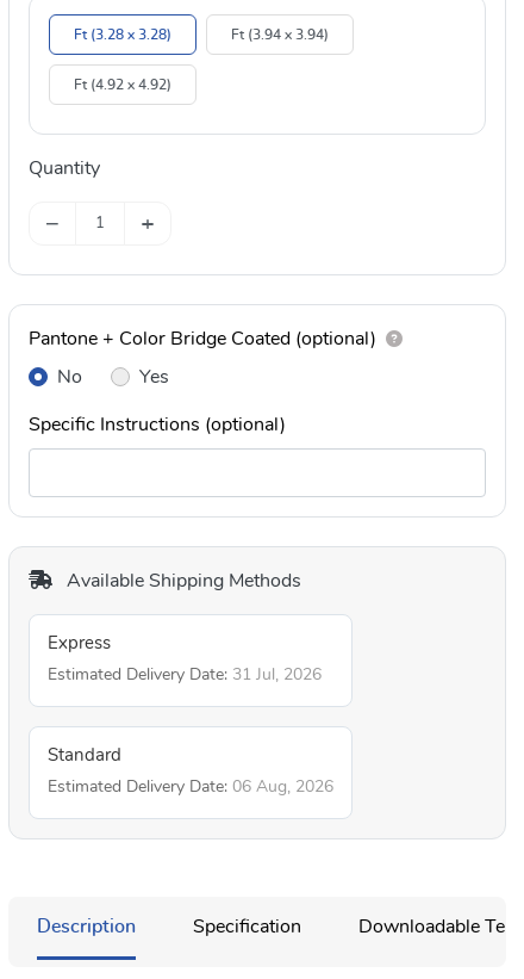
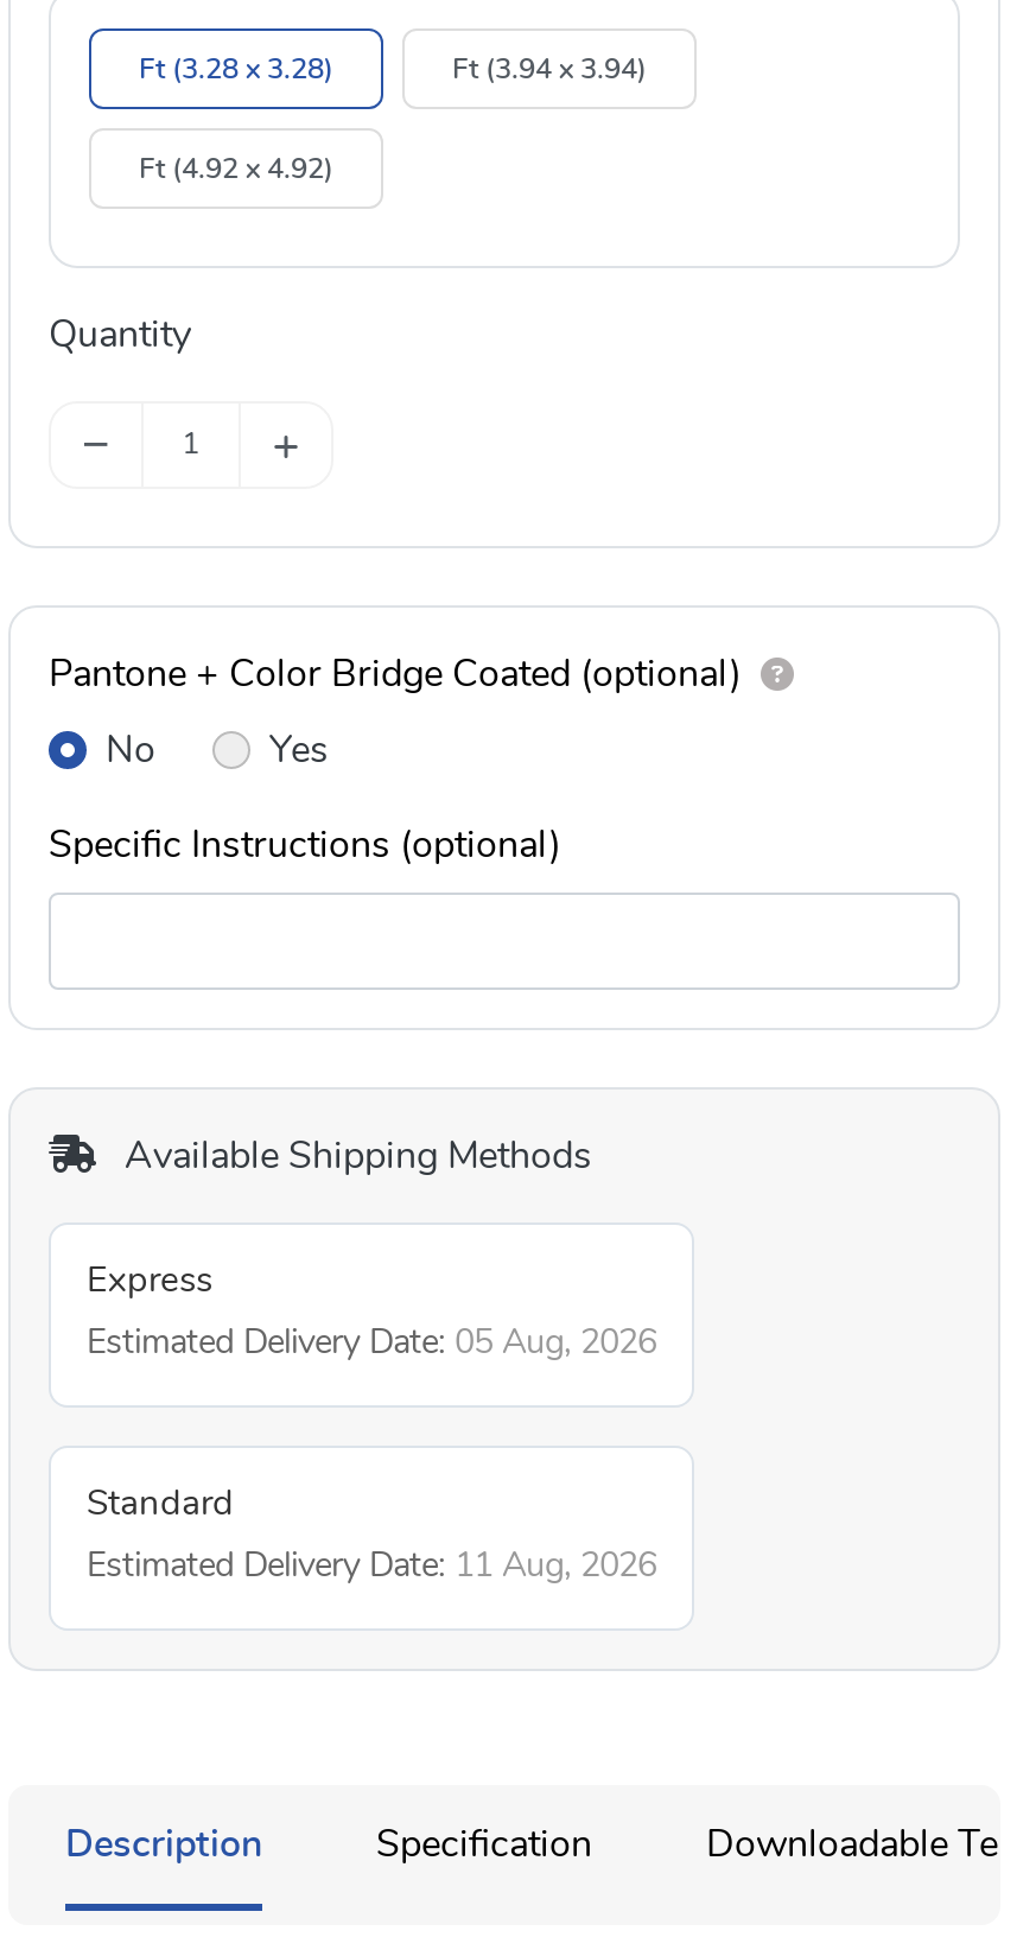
[48,665,322,683] Estimated Delivery Date: 31 Jul, 2026 -> [87,1325,656,1360] Estimated Delivery Date: 05 Aug, 2026
[48,777,333,795] Estimated Delivery Date: 06 Aug, 2026 -> [87,1548,656,1583] Estimated Delivery Date: 11 Aug, 2026

